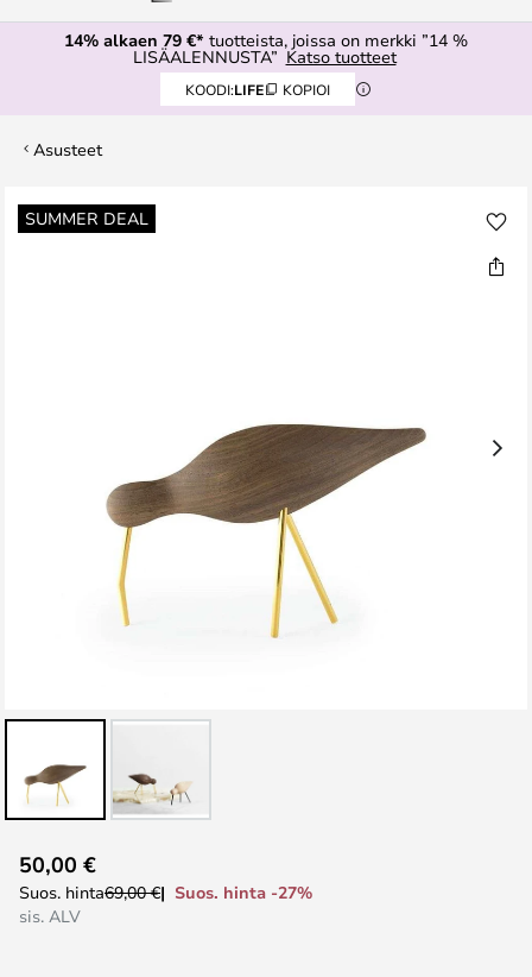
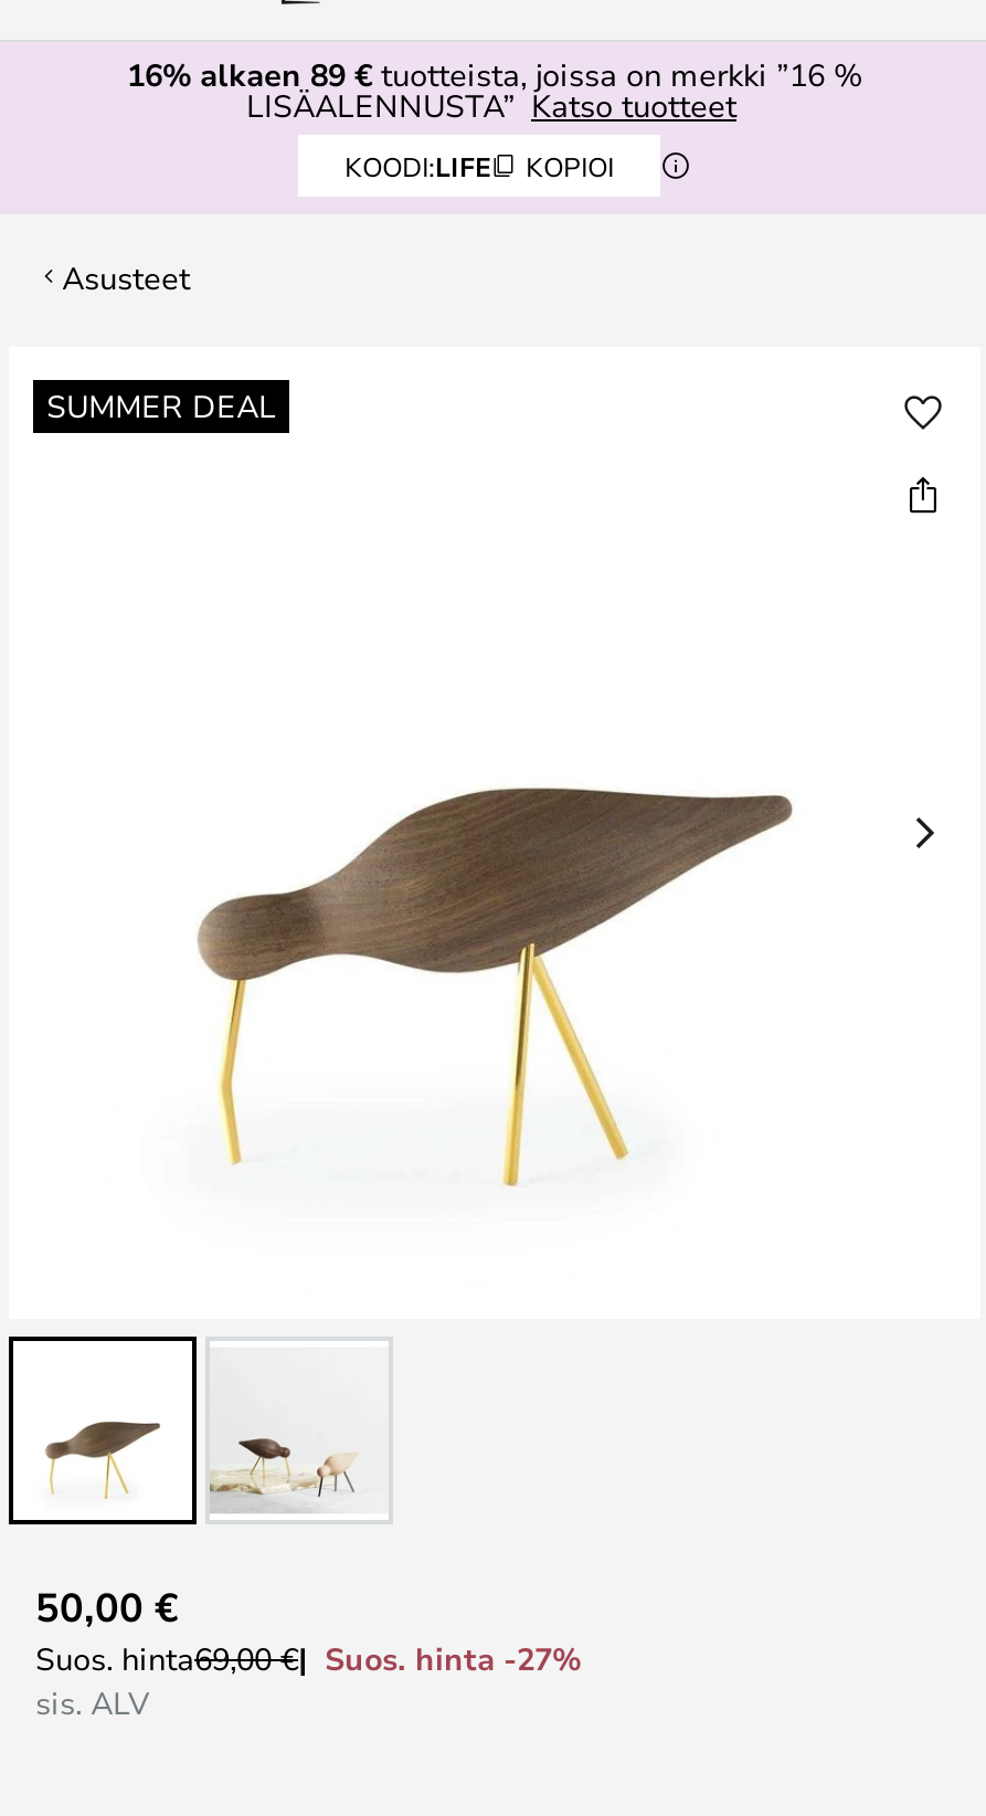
[64,29,468,51] 14% alkaen 79 €* tuotteista, joissa on merkki ”14 % -> [127,53,862,95] 16% alkaen 89 €tuotteista, joissa on merkki ”16 %

